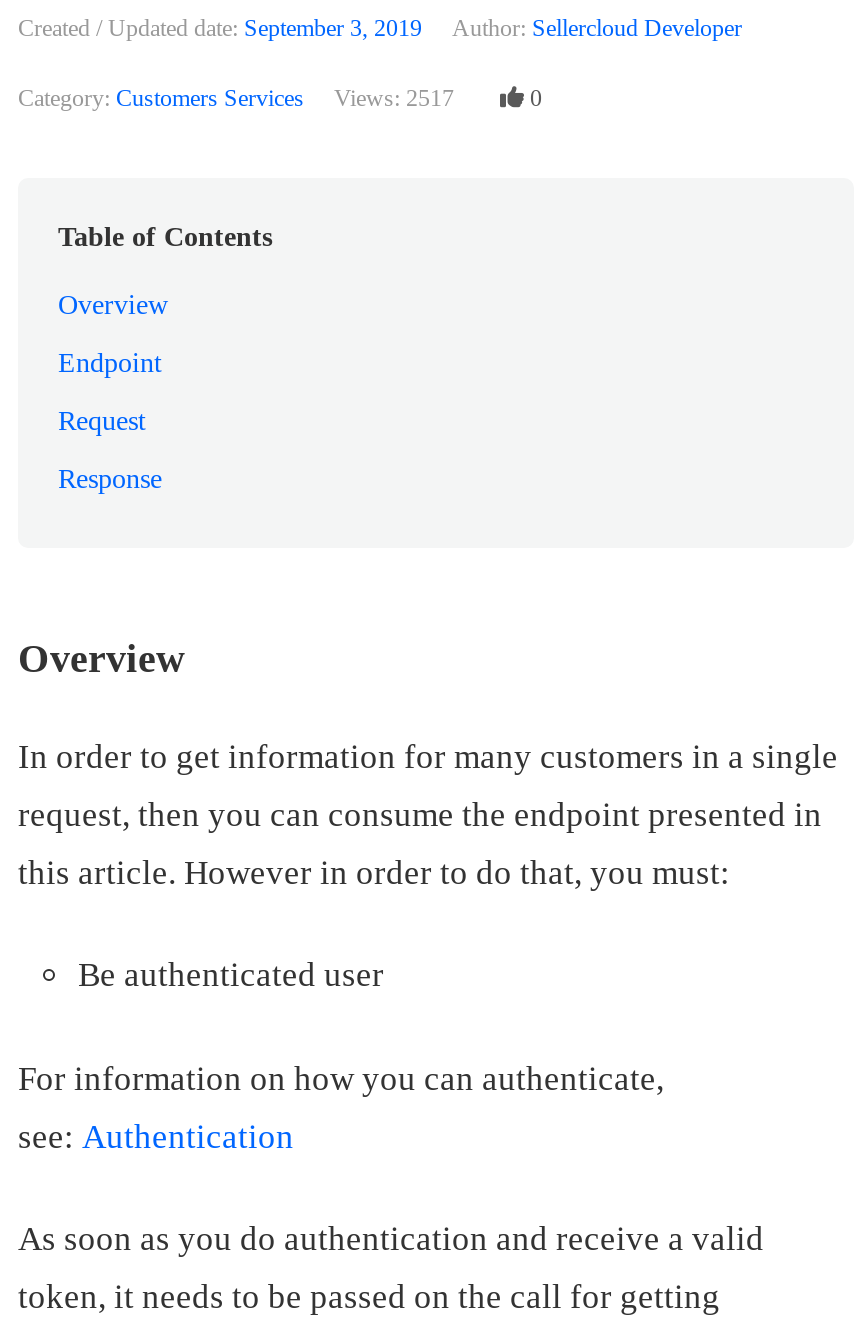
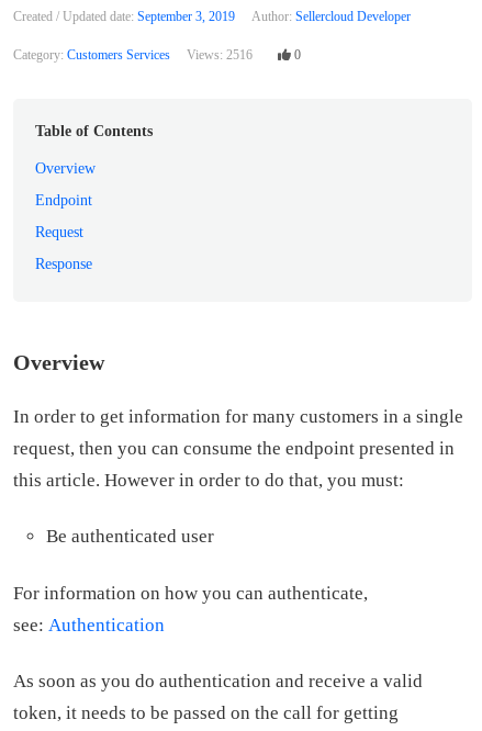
[18,85,454,113] Category: Customers Services Views: 2517 -> [13,48,253,63] Category: Customers Services Views: 2516

